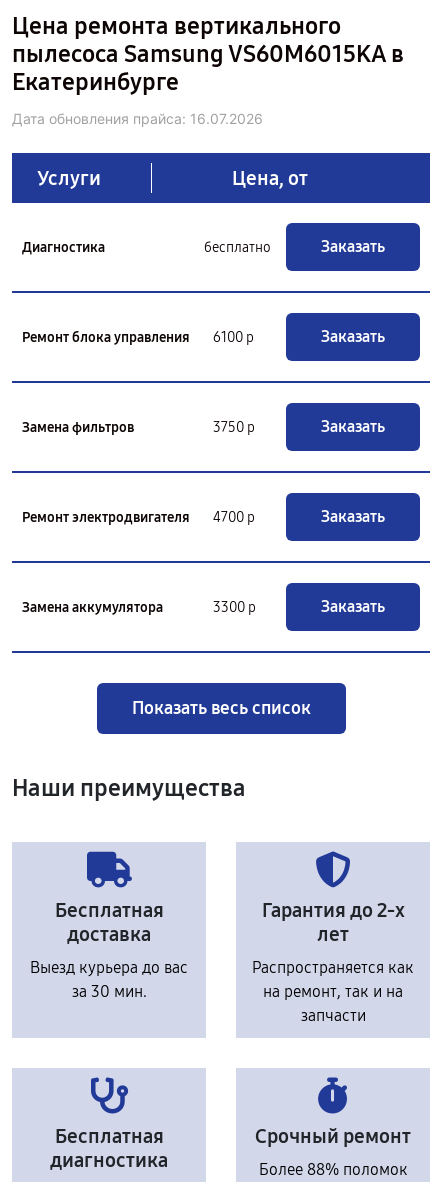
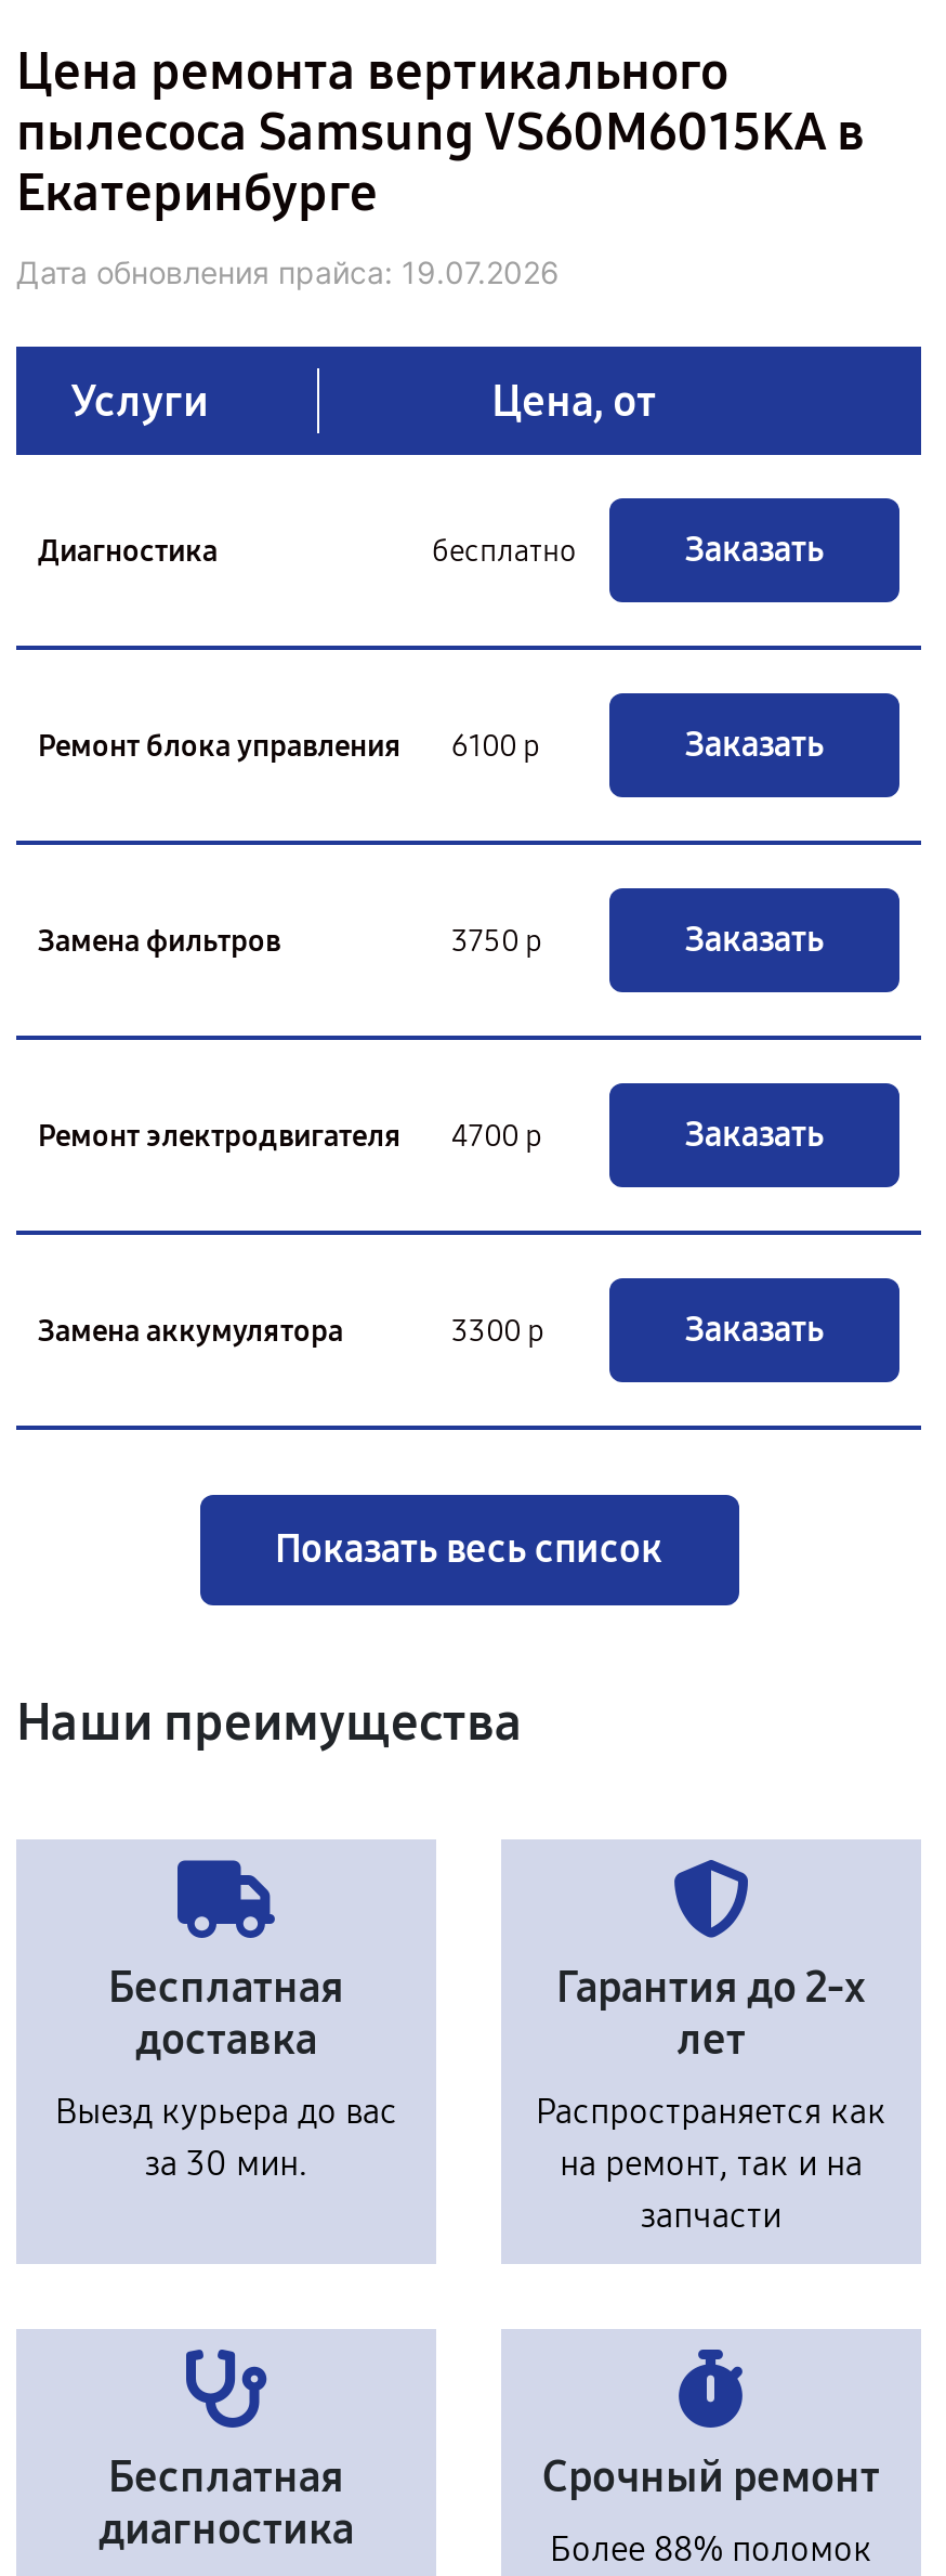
[12,110,263,127] Дата обновления прайса: 16.07.2026 -> [16,253,560,290] Дата обновления прайса: 19.07.2026

